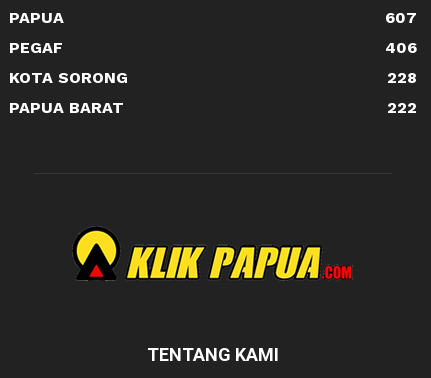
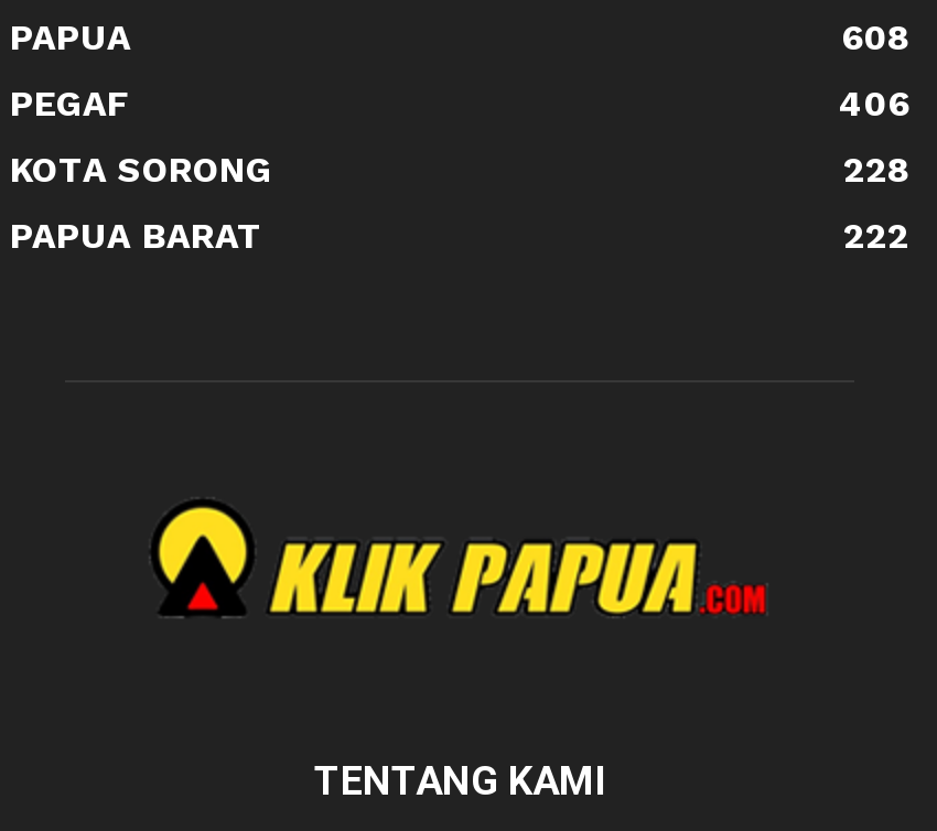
[385,8,417,27] 607 -> [841,16,909,58] 608

